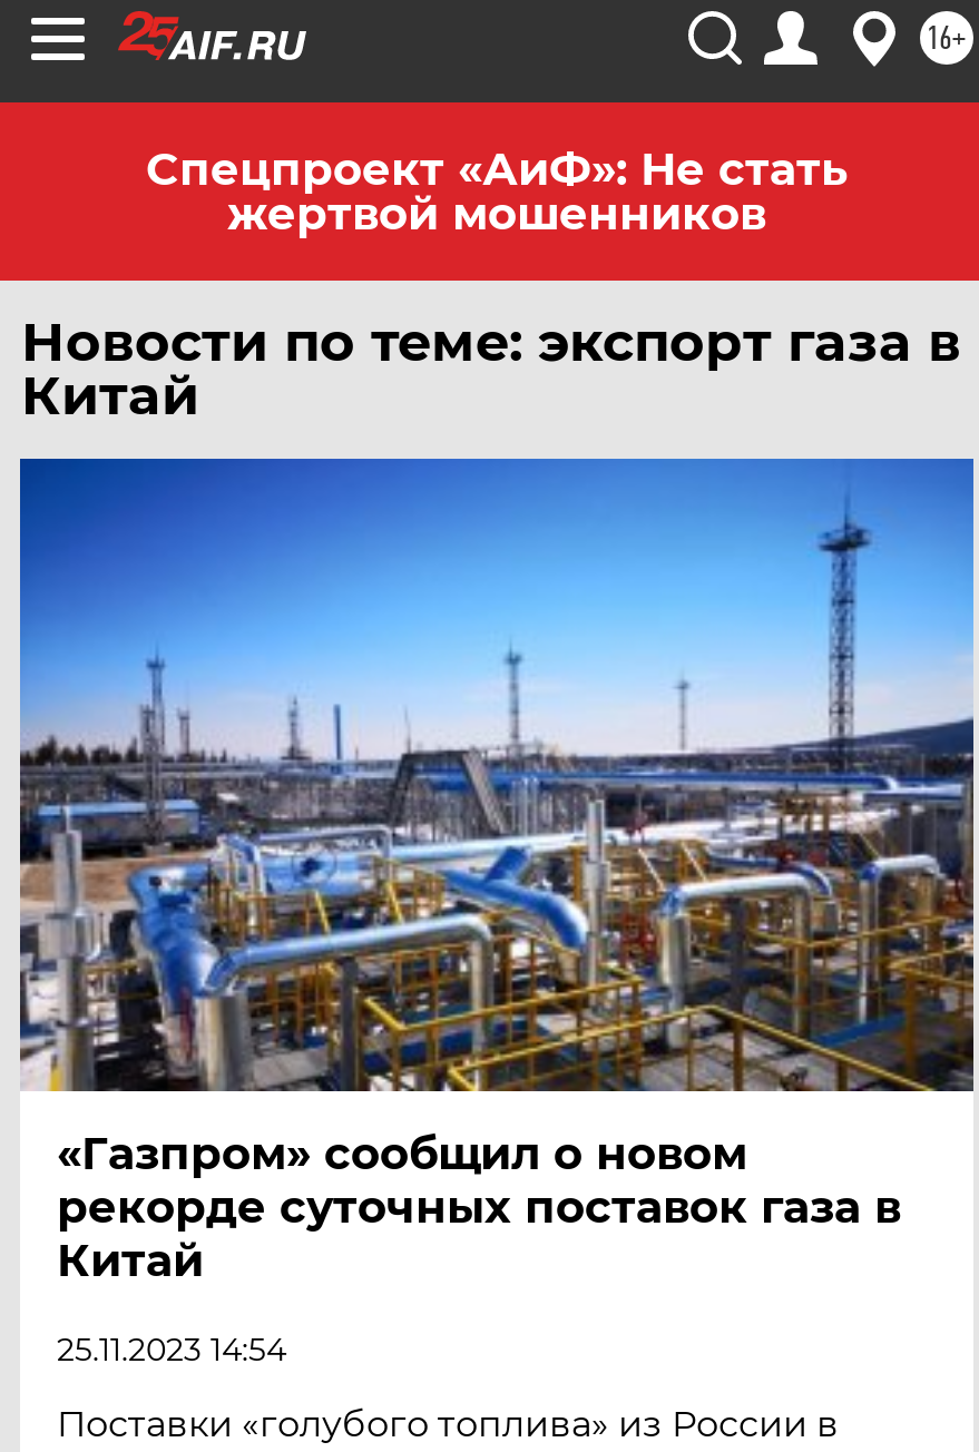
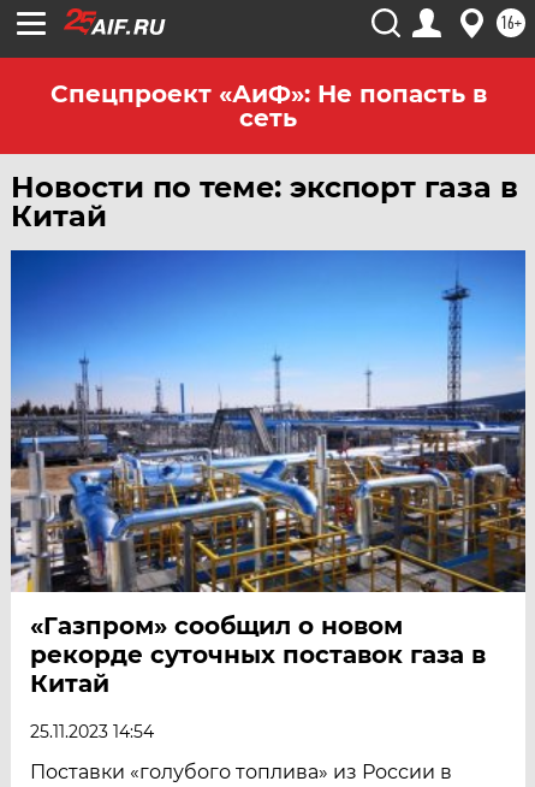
[146,143,848,241] Спецпроект «АиФ»: Не стать | жертвой мошенников -> [50,79,486,132] Спецпроект «АиФ»: Не попасть в | сеть

